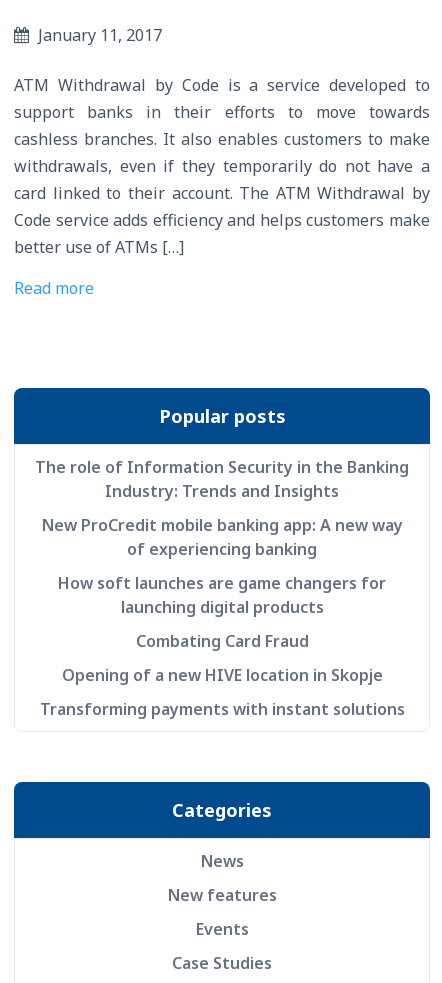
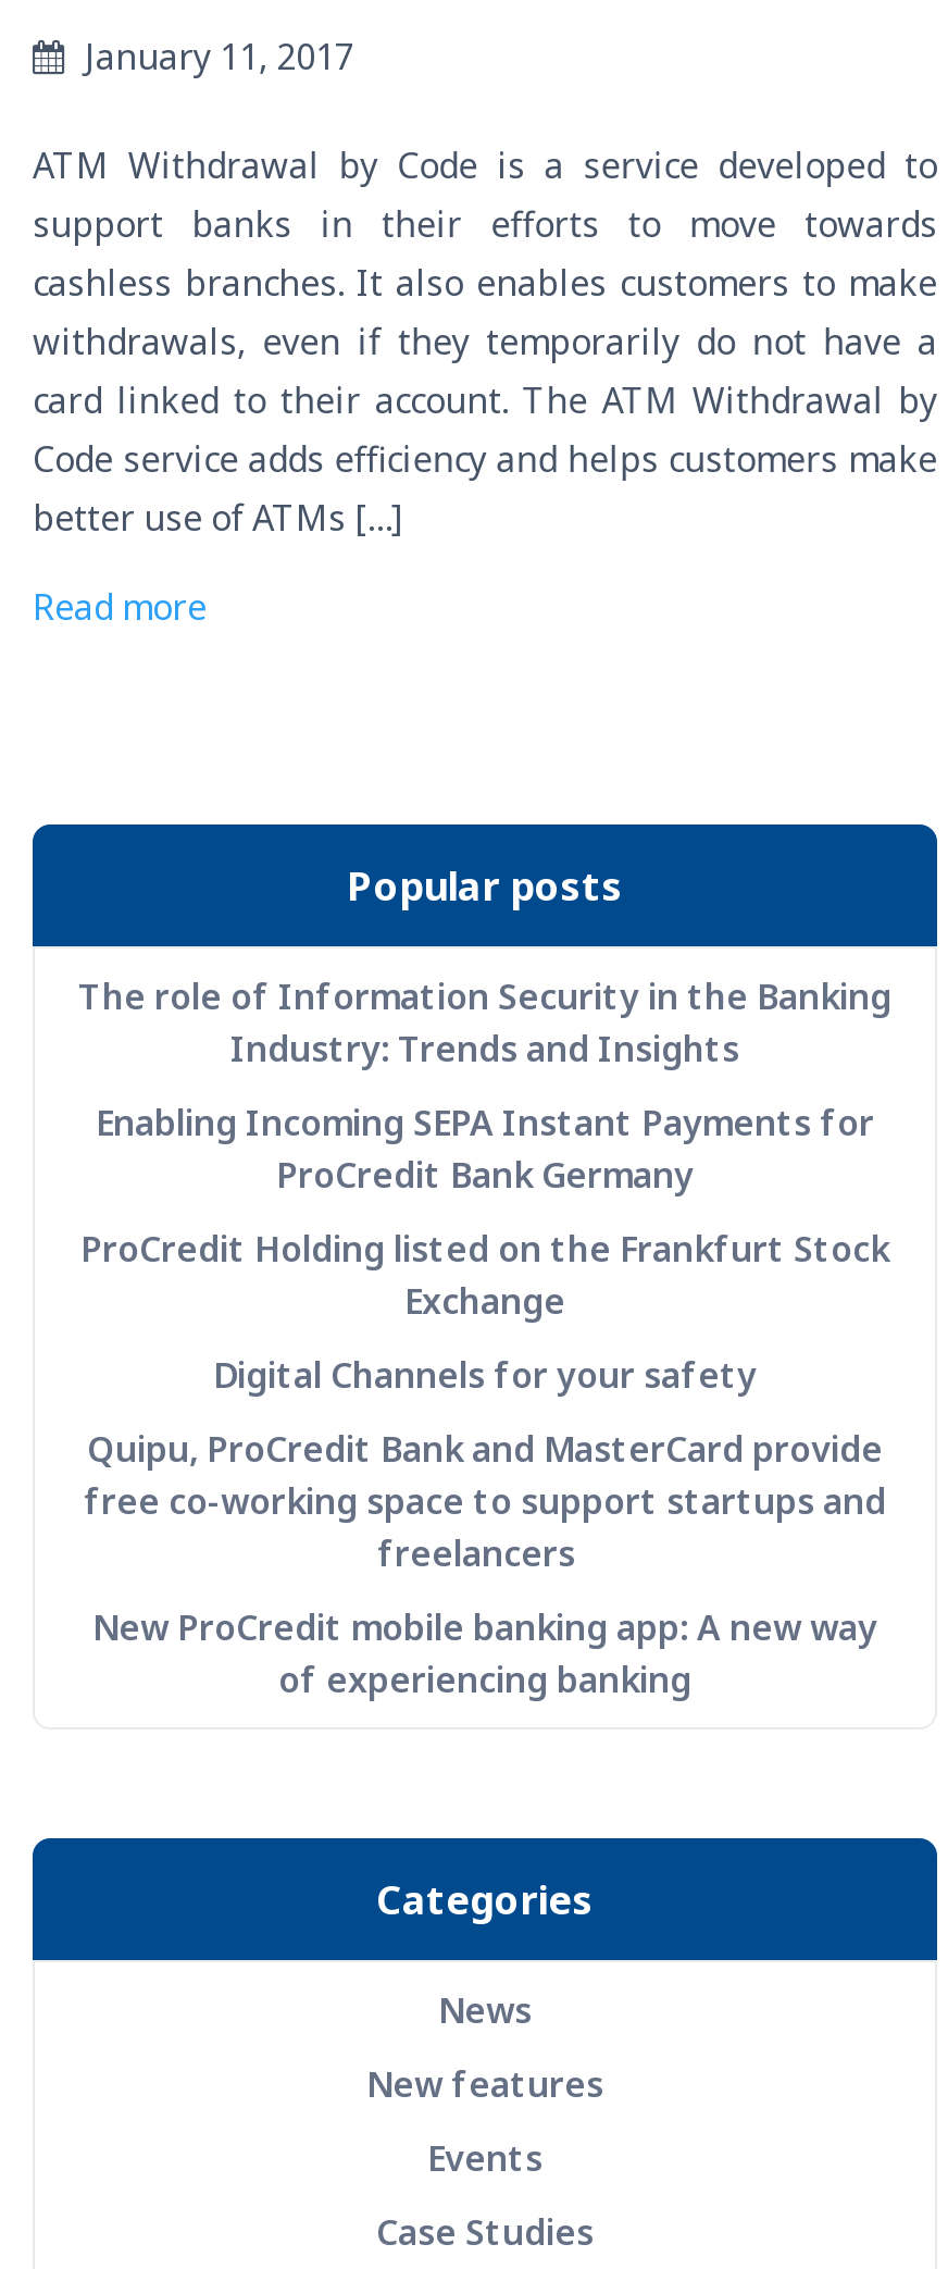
none -> [80,1099,889,1577] Enabling Incoming SEPA Instant Payments for | ProCredit Bank Germany | ProCredit Holding listed on the Frankfurt Stock | Exchange | Digital Channels for your safety | Quipu, ProCredit Bank and MasterCard provide | free co-working space to support startups and | freelancers
moved [41,514,402,560] -> [92,1603,877,1703]: New ProCredit mobile banking app: A new way | of experiencing banking
[39,572,404,720] How soft launches are game changers for | launching digital products | Combating Card Fraud | Opening of a new HIVE location in Skopje | Transforming payments with instant solutions -> none

